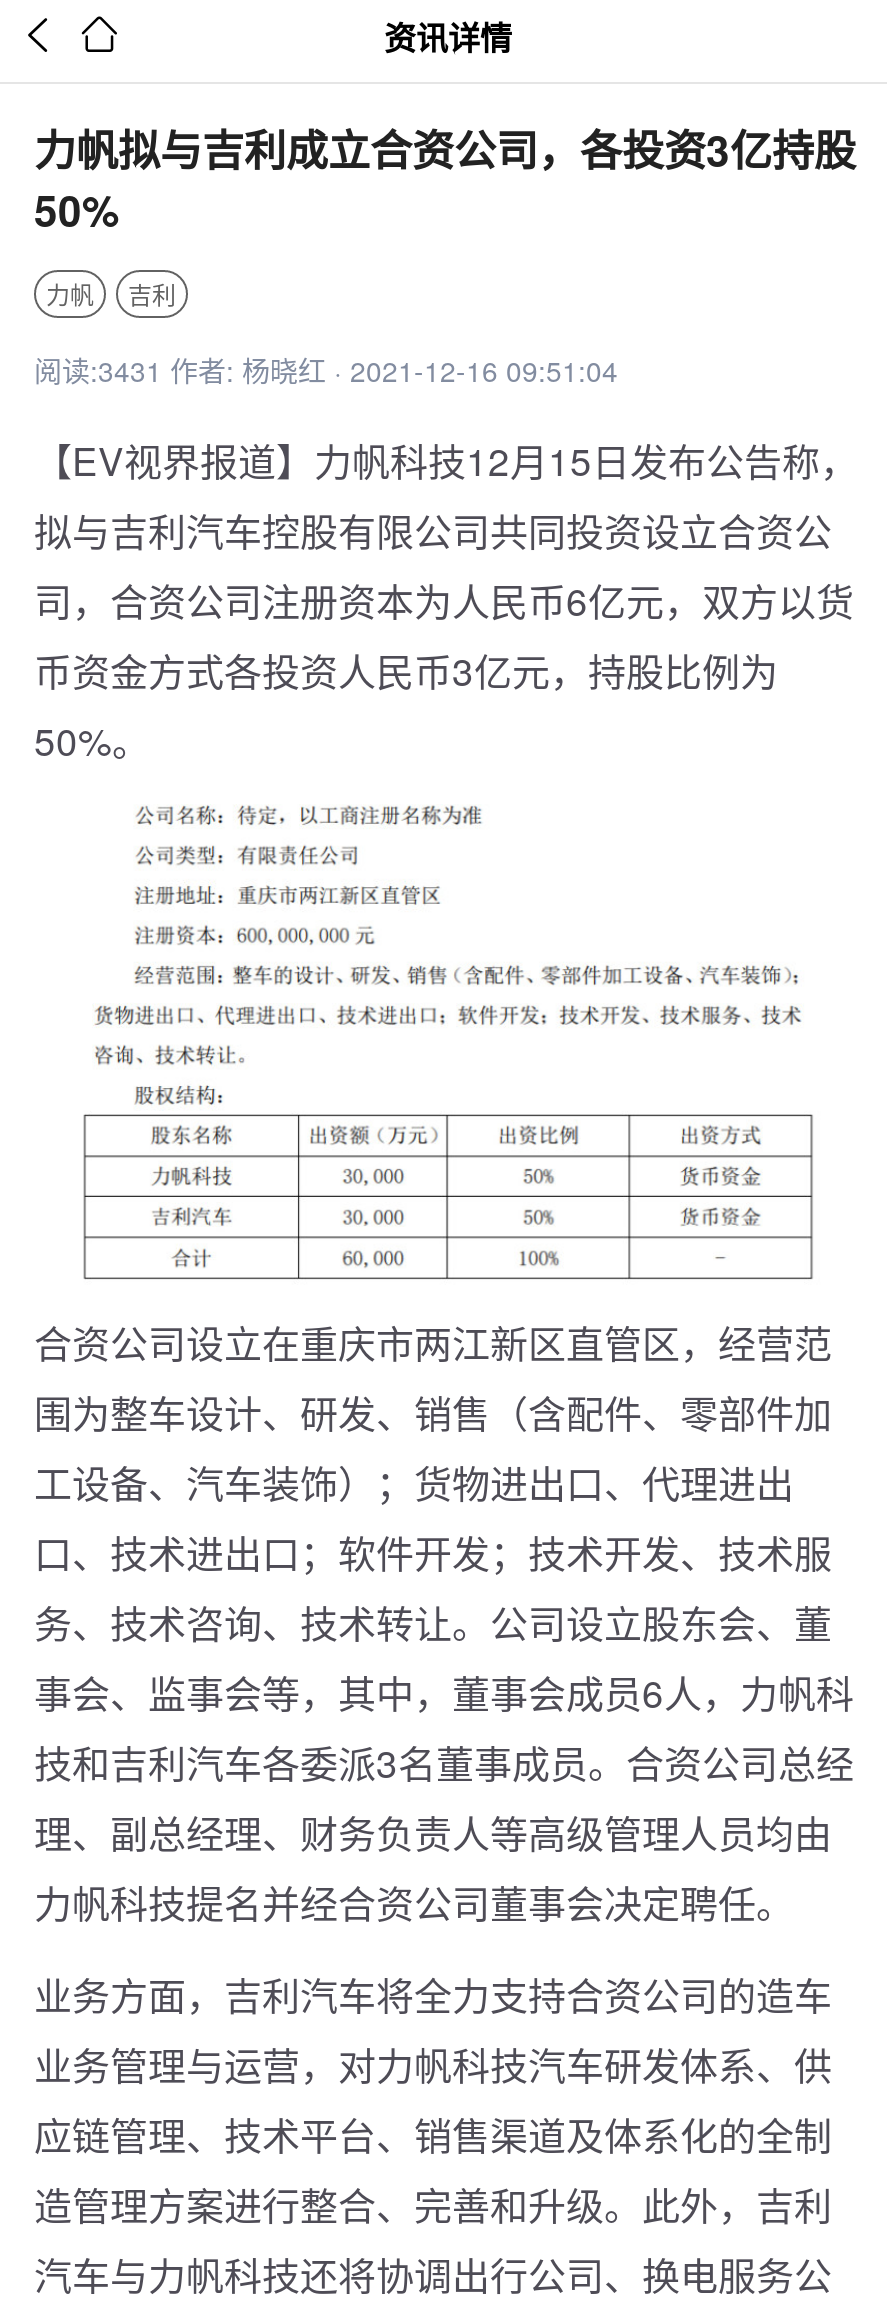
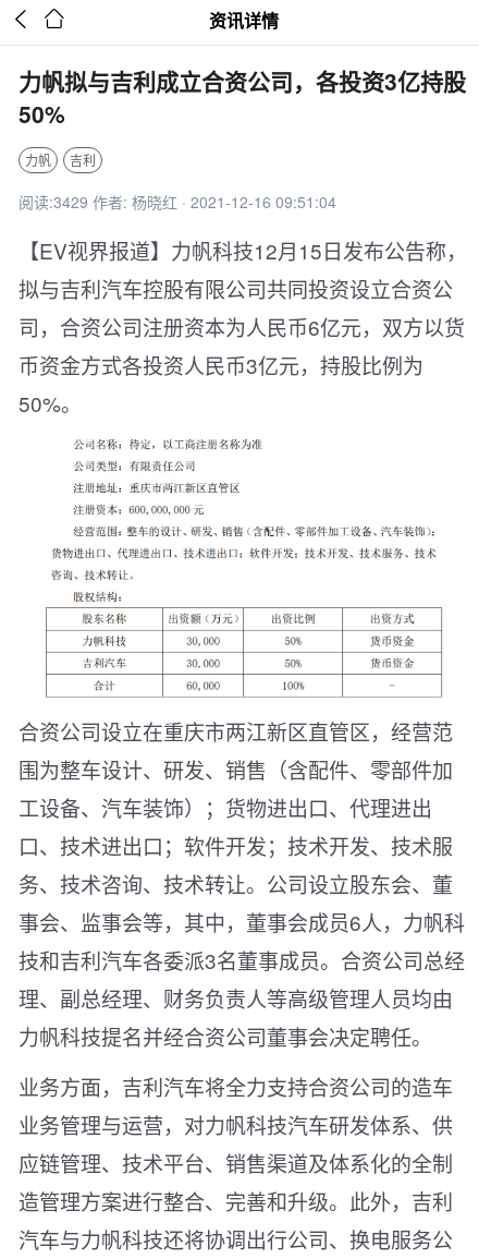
[34,350,618,390] 阅读:3431 作者: 杨晓红 · 2021-12-16 09:51:04 -> [19,191,336,213] 阅读:3429 作者: 杨晓红 · 2021-12-16 09:51:04

